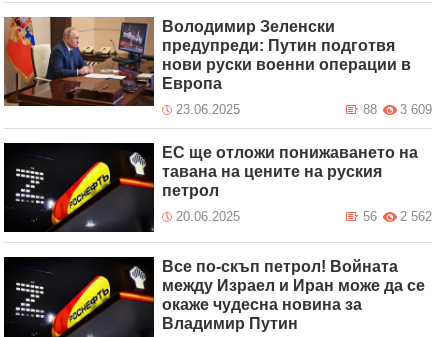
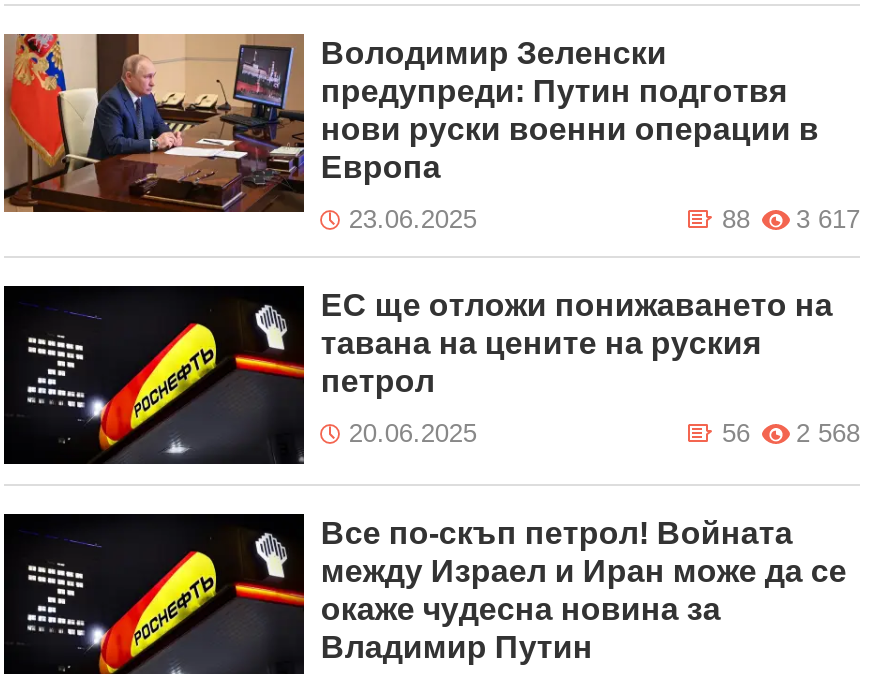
[363,102,432,117] 88 3 609 -> [722,204,860,234] 88 3 617
[363,209,432,224] 56 2 562 -> [722,418,860,448] 56 2 568

